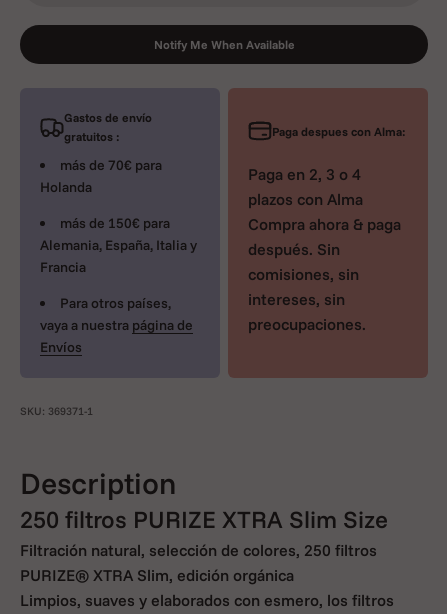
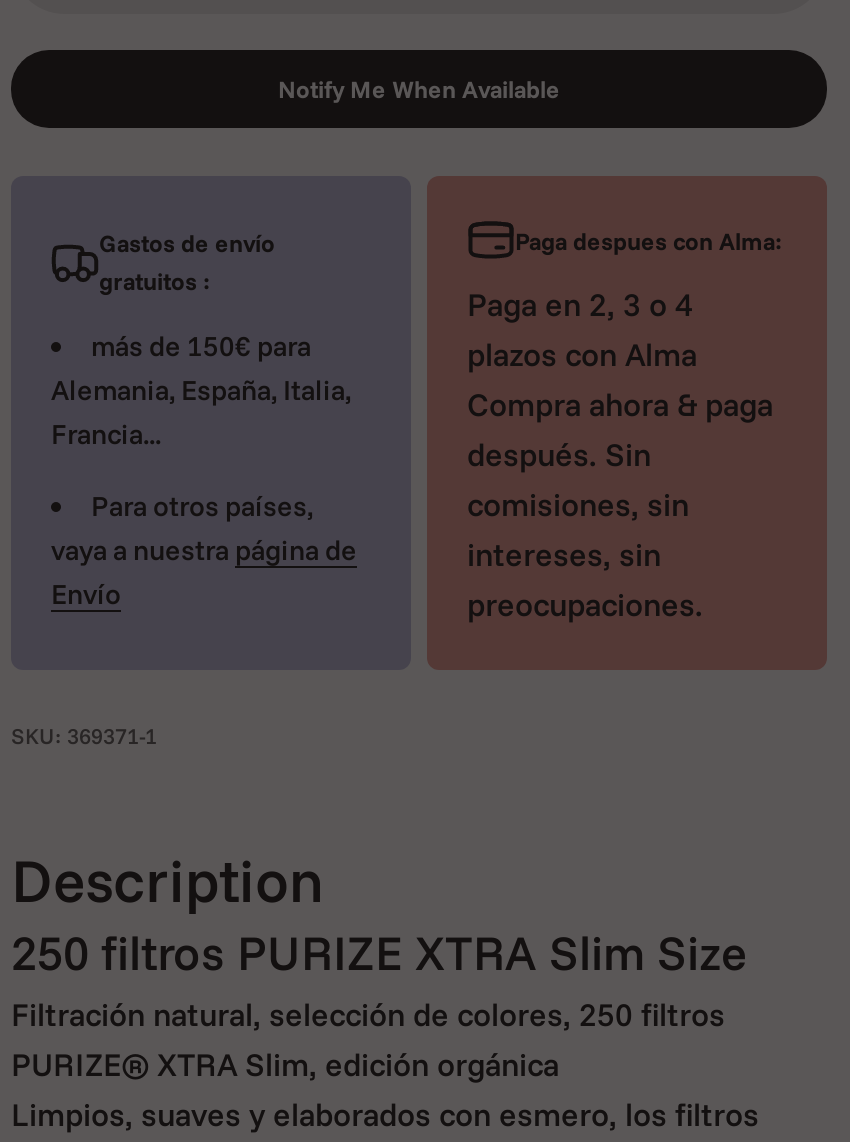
[40,156,162,196] más de 70€ para | Holanda -> none
[40,236,197,276] Alemania, España, Italia y | Francia -> [51,372,351,452] Alemania, España, Italia, | Francia...
[40,338,82,356] Envíos -> [51,576,121,612] Envío

